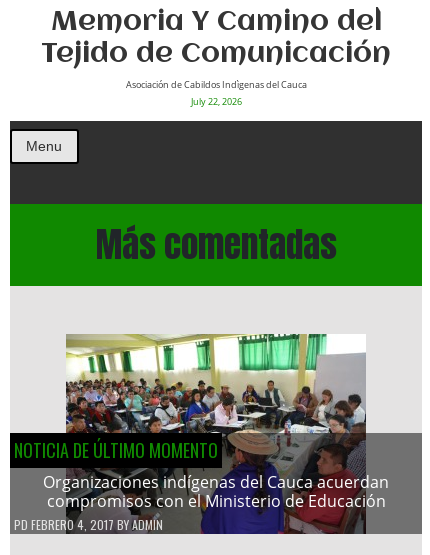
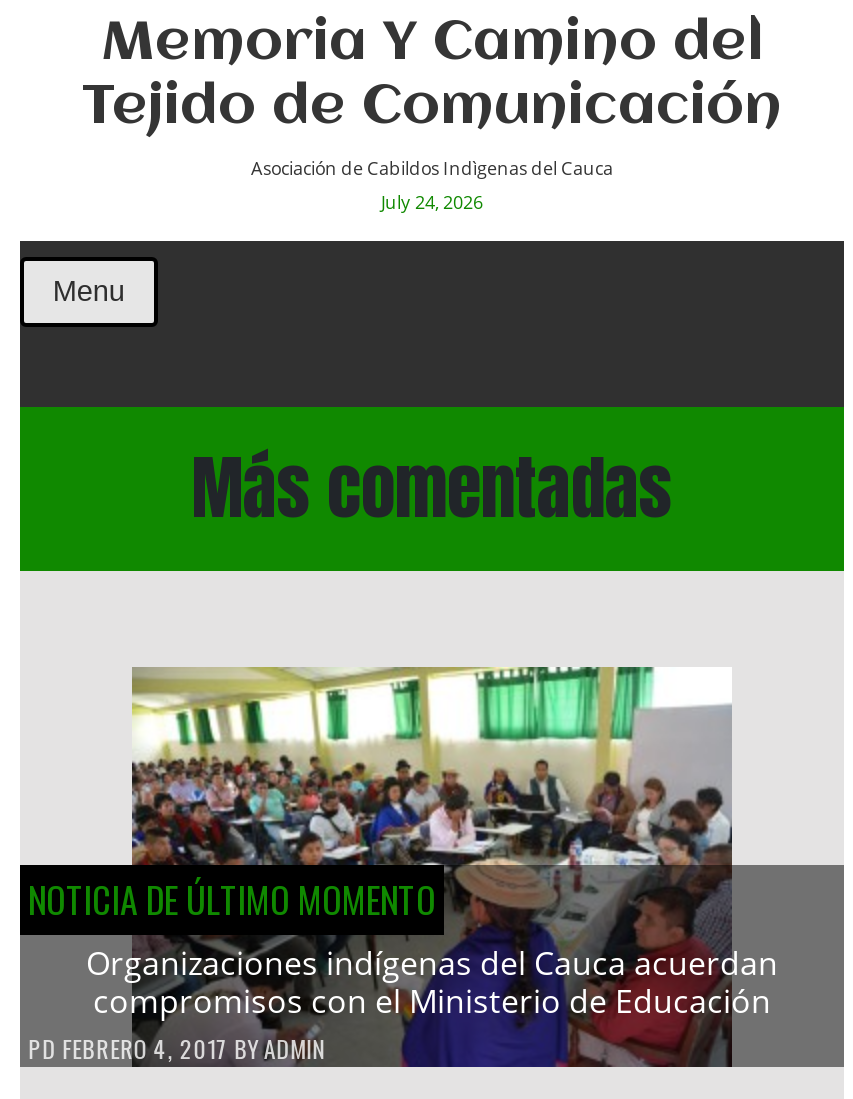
[190,95,241,108] July 22, 2026 -> [381,189,483,215] July 24, 2026

